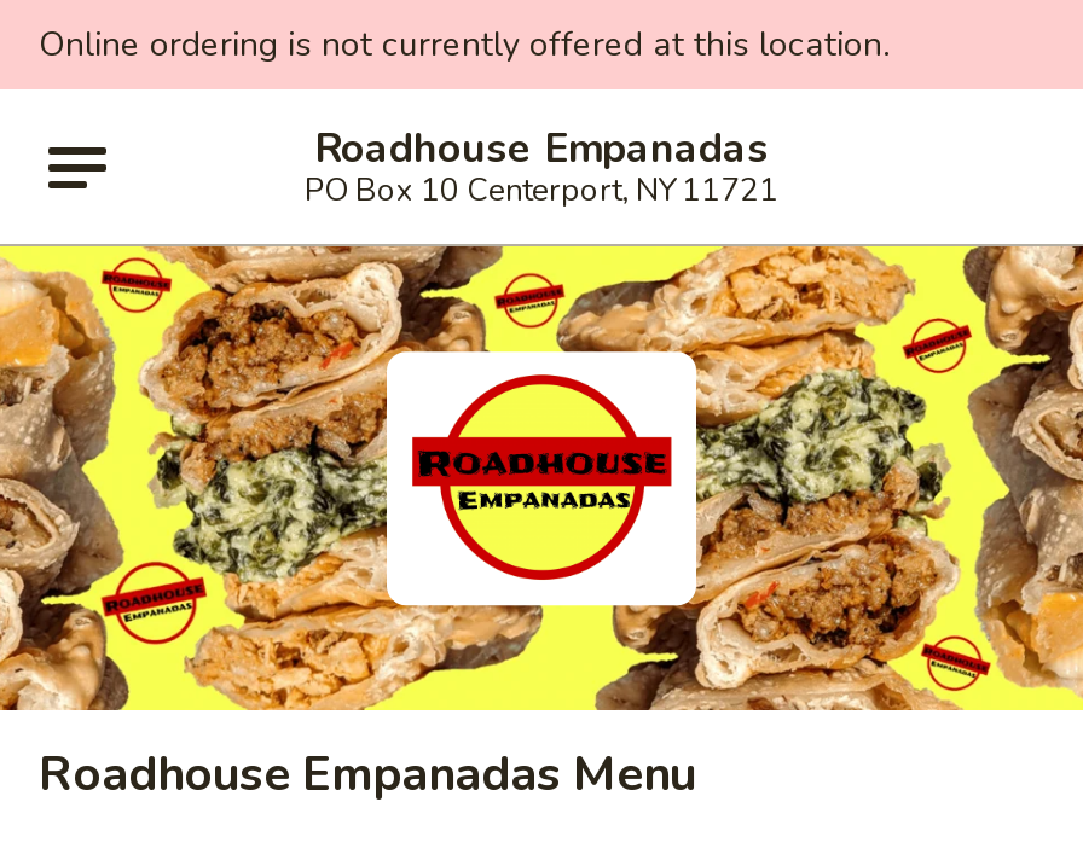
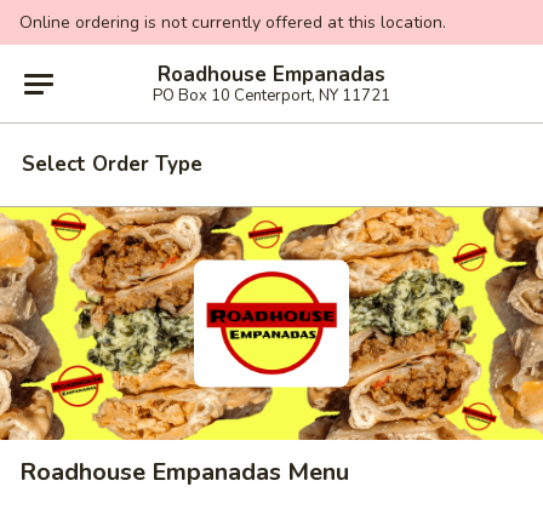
none -> [22,150,202,178] Select Order Type

